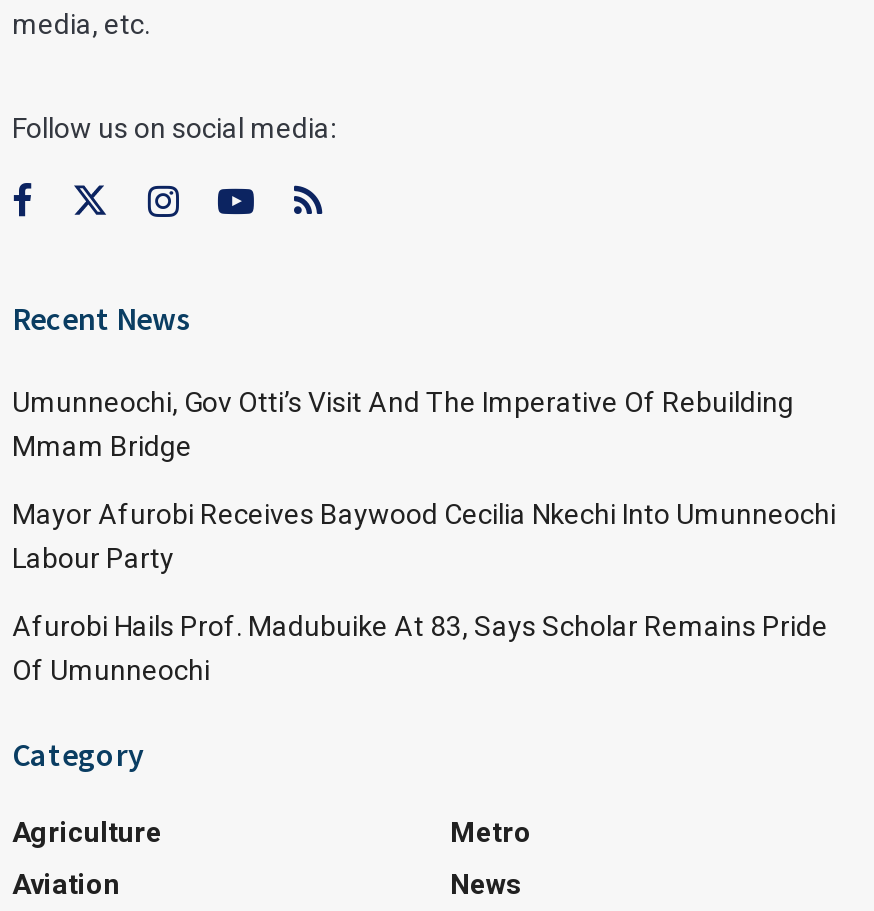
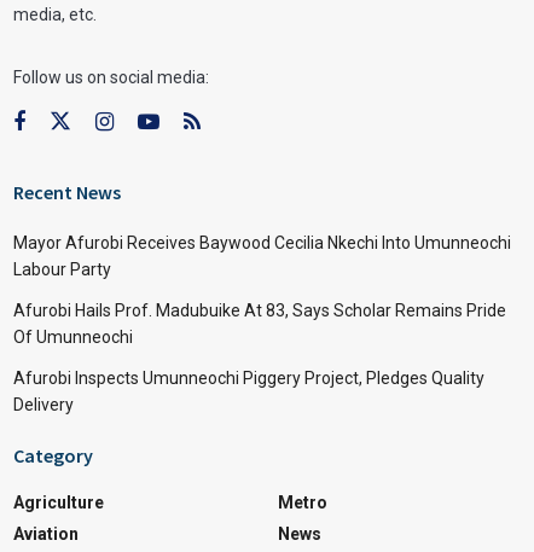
[12,386,794,462] Umunneochi, Gov Otti’s Visit And The Imperative Of Rebuilding | Mmam Bridge -> none
moved [12,498,836,686] -> [13,233,511,346]: Mayor Afurobi Receives Baywood Cecilia Nkechi Into Umunneochi | Labour Party | Afurobi Hails Prof. Madubuike At 83, Says Scholar Remains Pride | Of Umunneochi
none -> [13,368,484,414] Afurobi Inspects Umunneochi Piggery Project, Pledges Quality | Delivery

